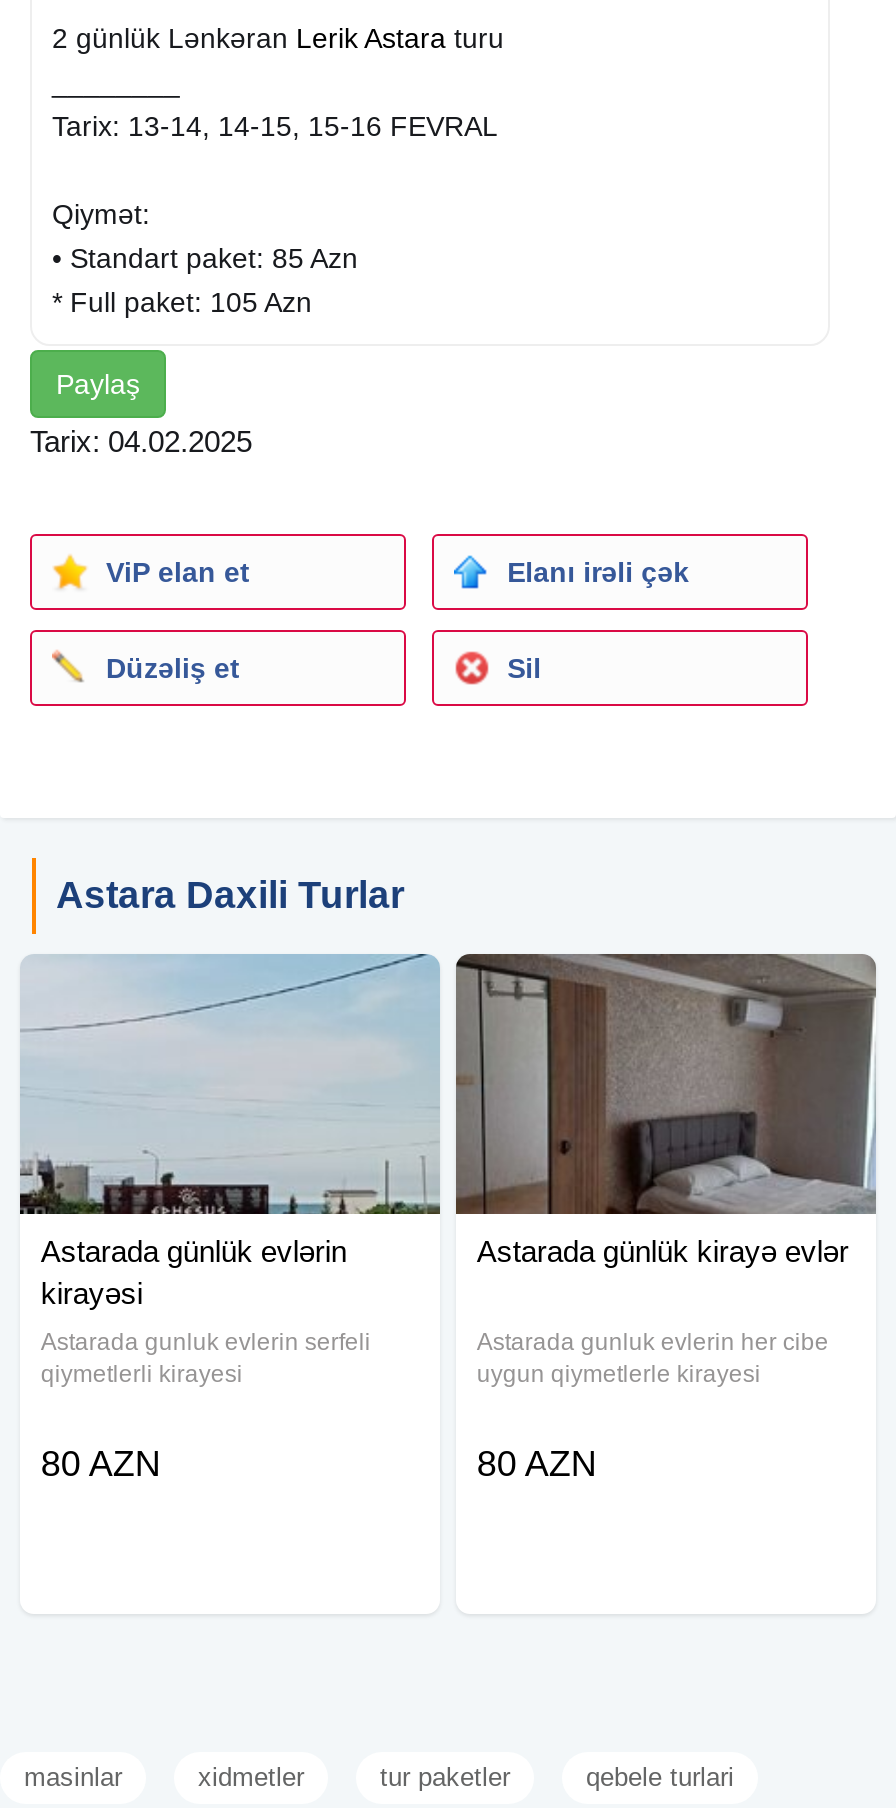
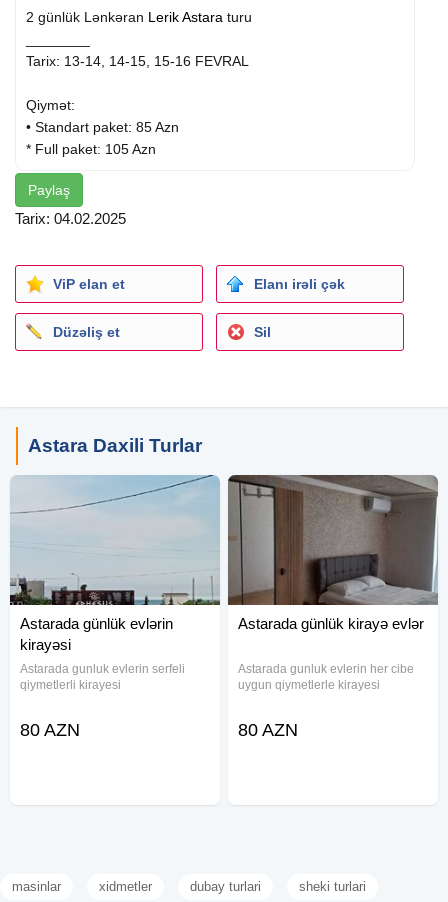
[380,1761,734,1791] tur paketler | qebele turlari -> [190,879,366,894] dubay turlari | sheki turlari

